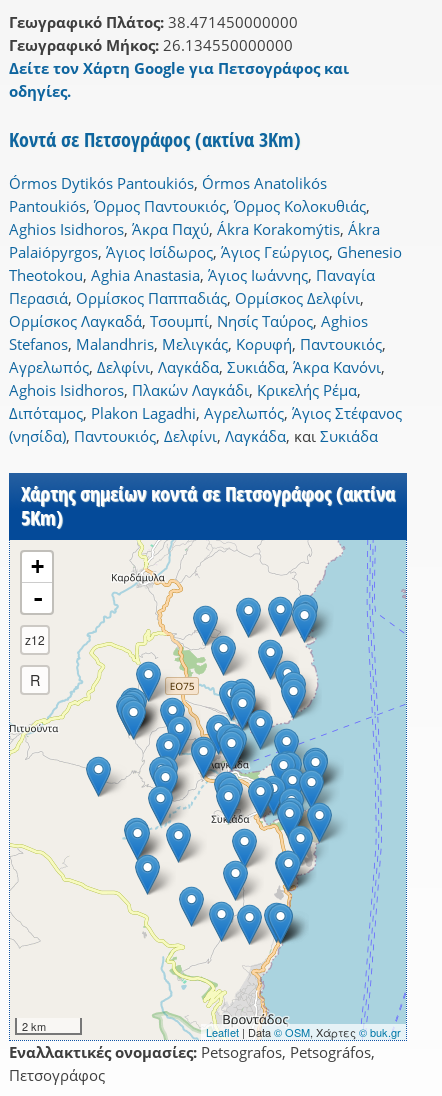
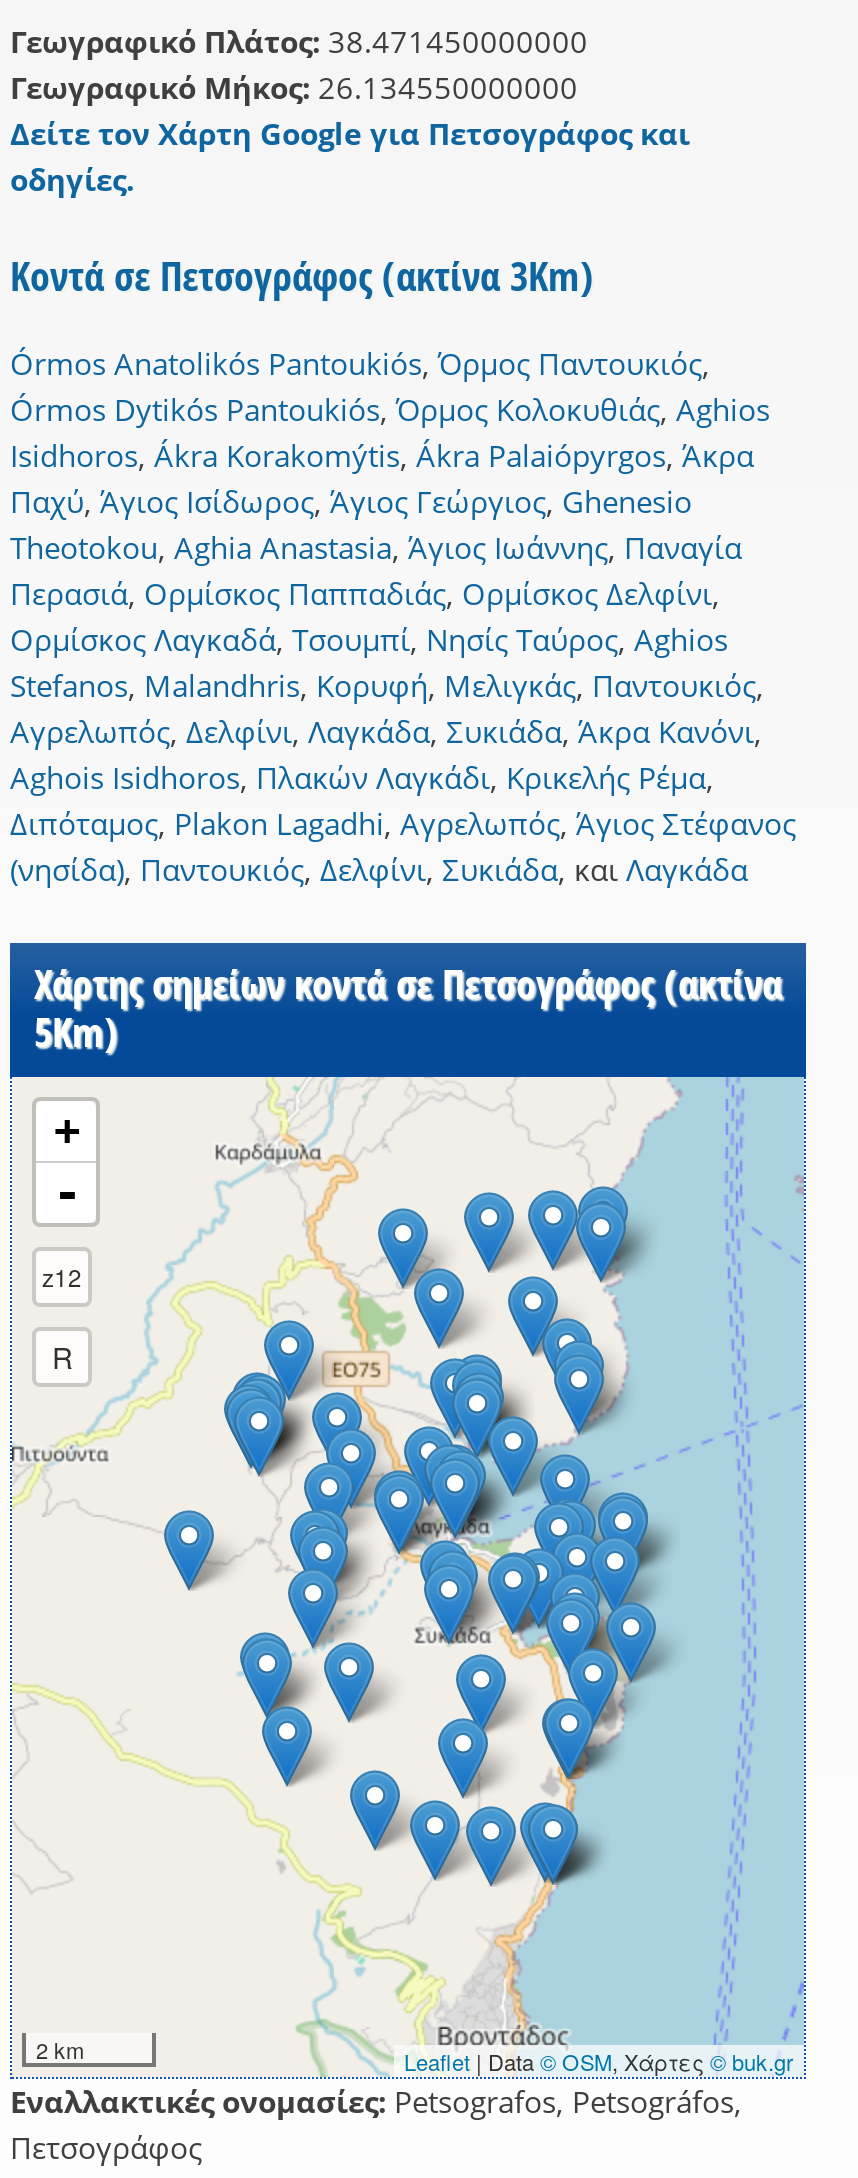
[9,173,402,262] Órmos Dytikós Pantoukiós, Órmos Anatolikós | Pantoukiós, Όρμος Παντουκιός, Όρμος Κολοκυθιάς, | Aghios Isidhoros, Άκρα Παχύ, Ákra Korakomýtis, Ákra | Palaiópyrgos, Άγιος Ισίδωρος, Άγιος Γεώργιος, Ghenesio -> [10,344,770,522] Órmos Anatolikós Pantoukiós, Όρμος Παντουκιός, | Órmos Dytikós Pantoukiós, Όρμος Κολοκυθιάς, Aghios | Isidhoros, Ákra Korakomýtis, Ákra Palaiópyrgos, Άκρα | Παχύ, Άγιος Ισίδωρος, Άγιος Γεώργιος, Ghenesio
[9,334,386,354] Stefanos, Malandhris, Μελιγκάς, Κορυφή, Παντουκιός, -> [10,666,764,706] Stefanos, Malandhris, Κορυφή, Μελιγκάς, Παντουκιός,
[9,426,378,446] (νησίδα), Παντουκιός, Δελφίνι, Λαγκάδα, και Συκιάδα -> [10,850,748,890] (νησίδα), Παντουκιός, Δελφίνι, Συκιάδα, και Λαγκάδα

